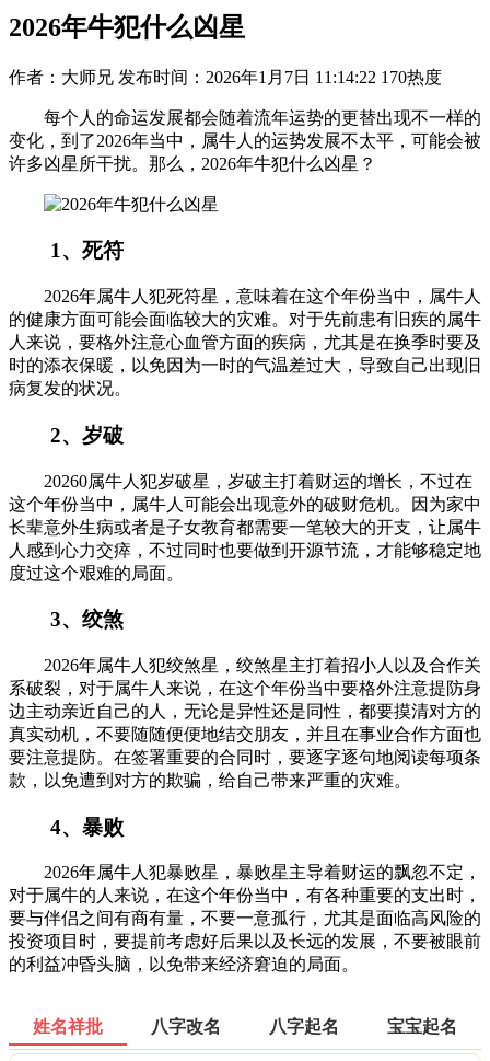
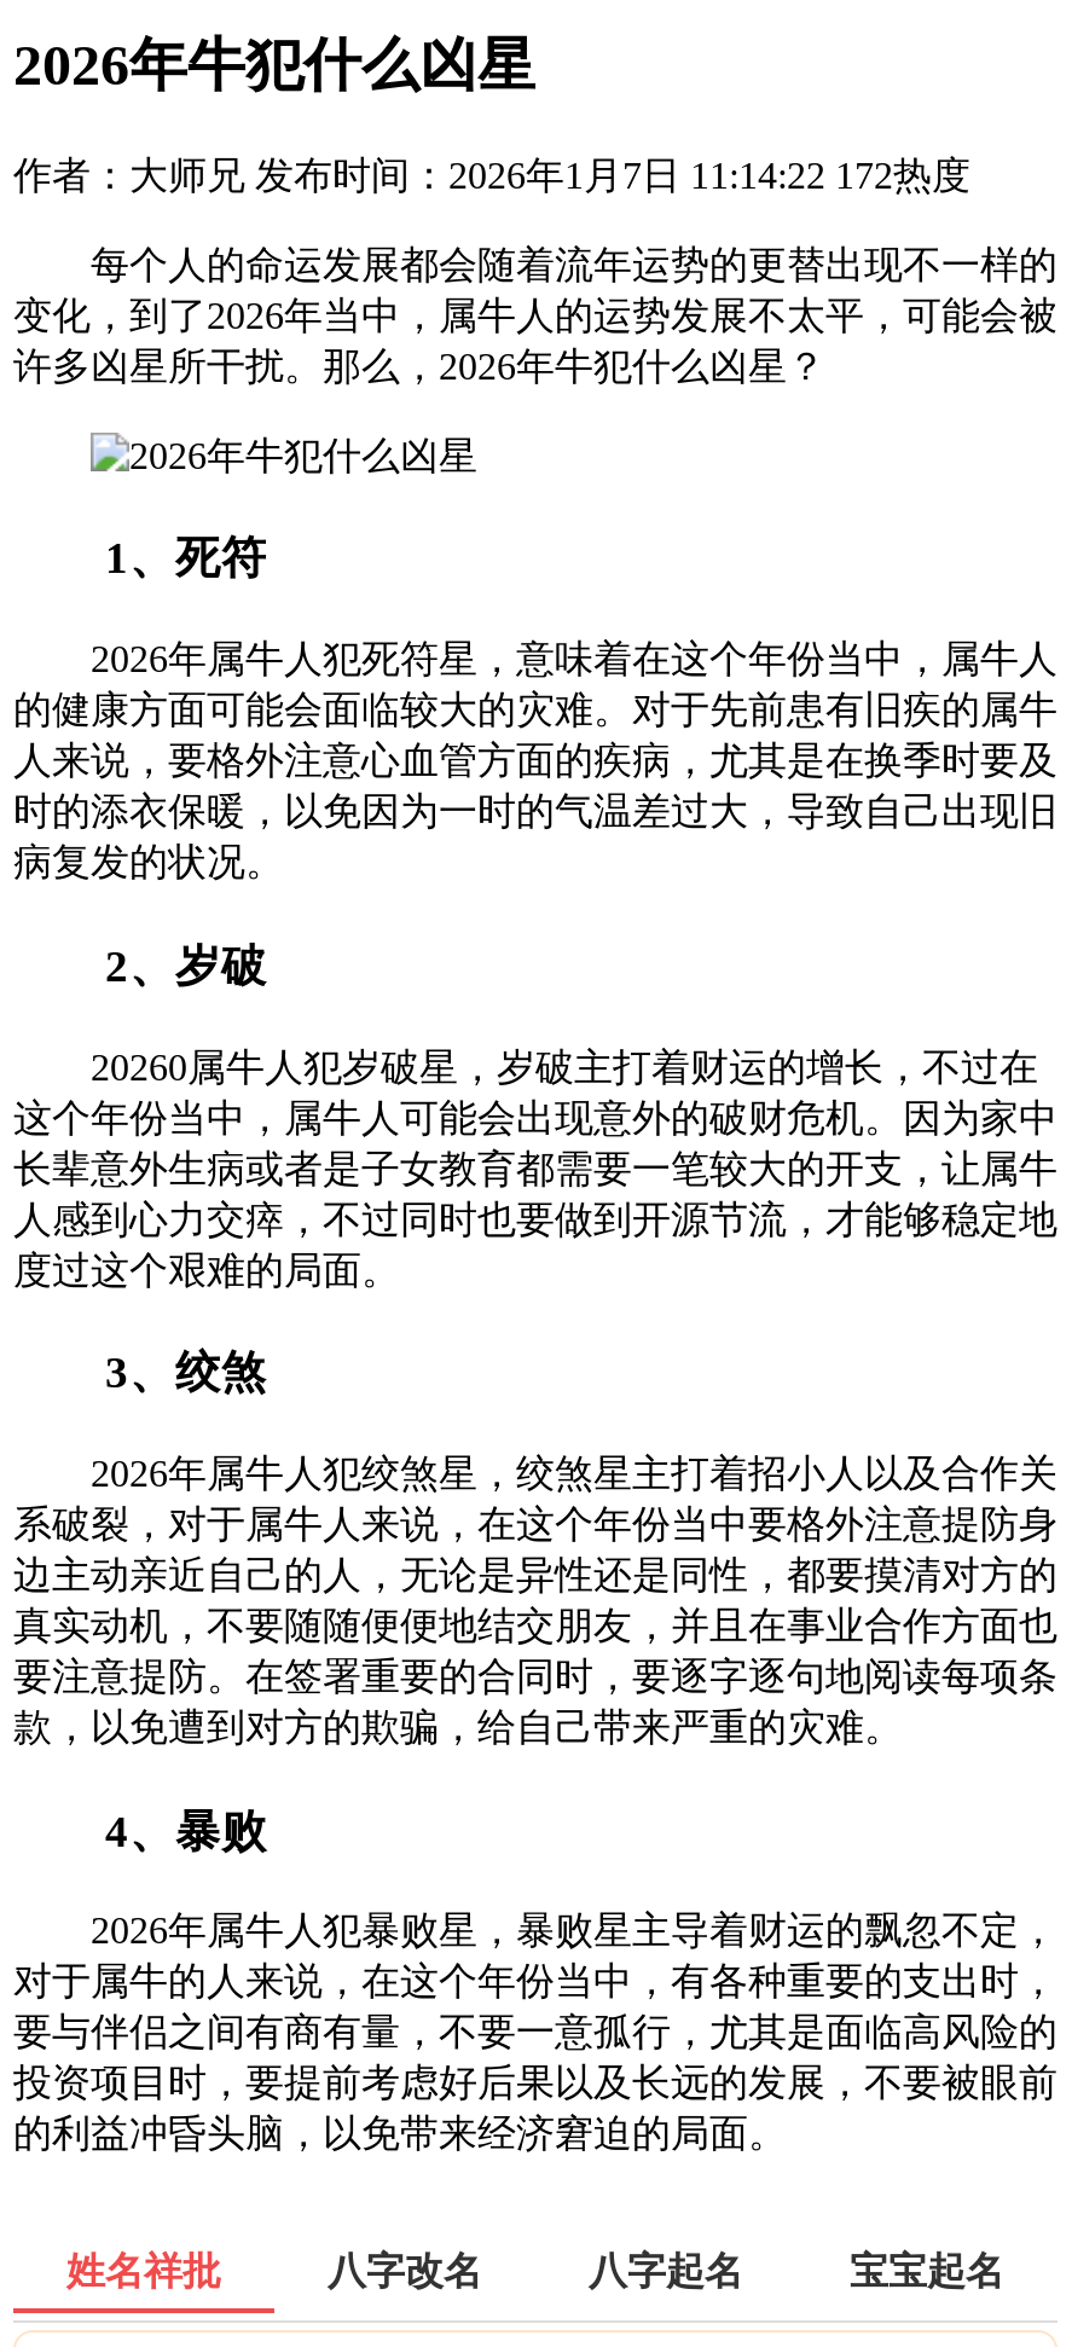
[9,68,442,86] 作者：大师兄 发布时间：2026年1月7日 11:14:22 170热度 -> [13,154,970,195] 作者：大师兄 发布时间：2026年1月7日 11:14:22 172热度

